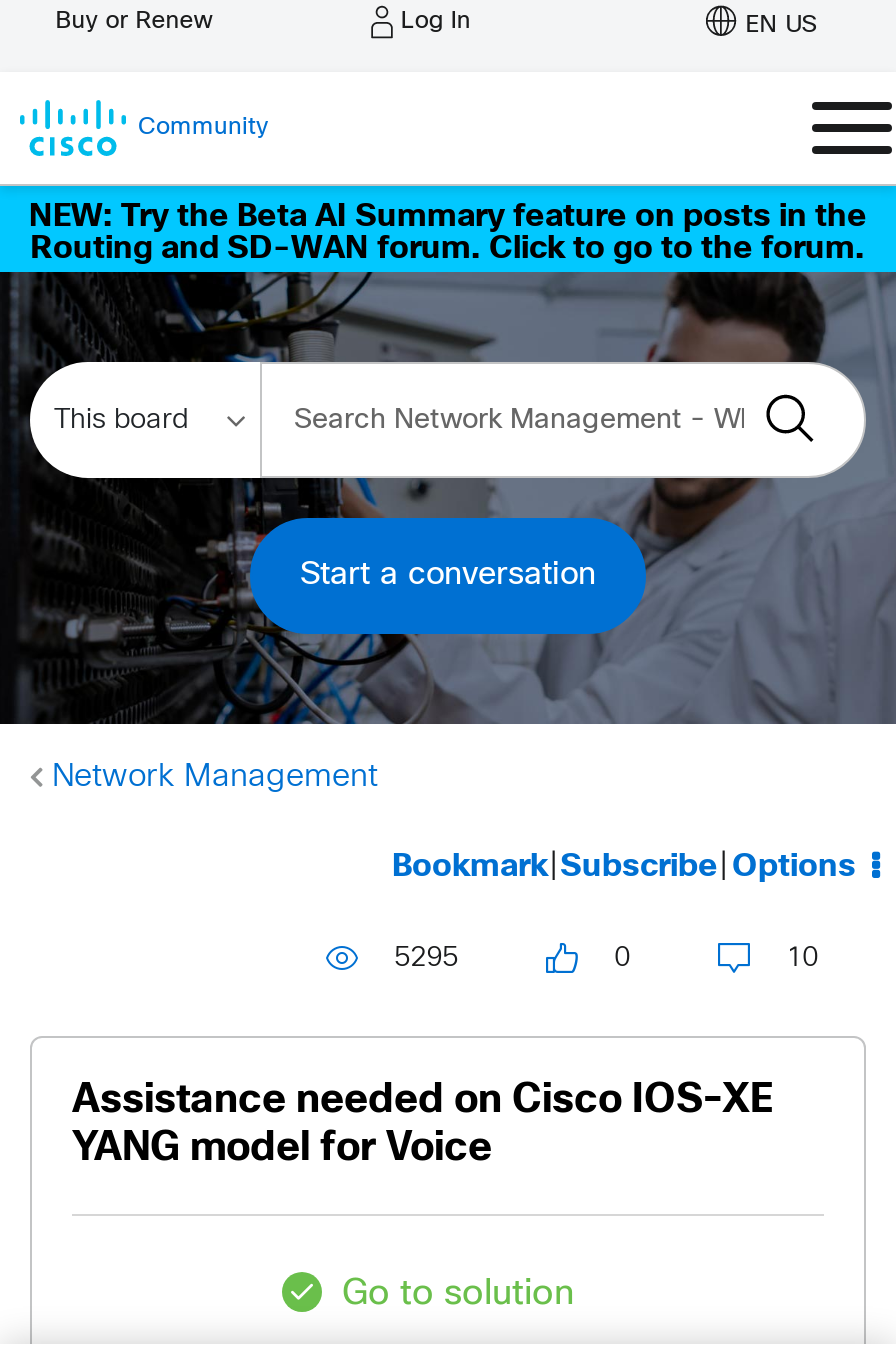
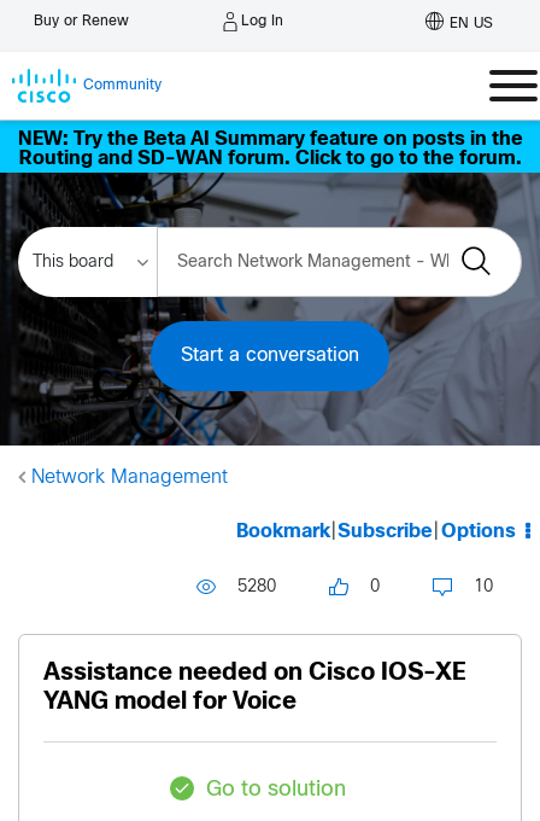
[394,946,458,972] 5295 -> [237,580,276,595] 5280

